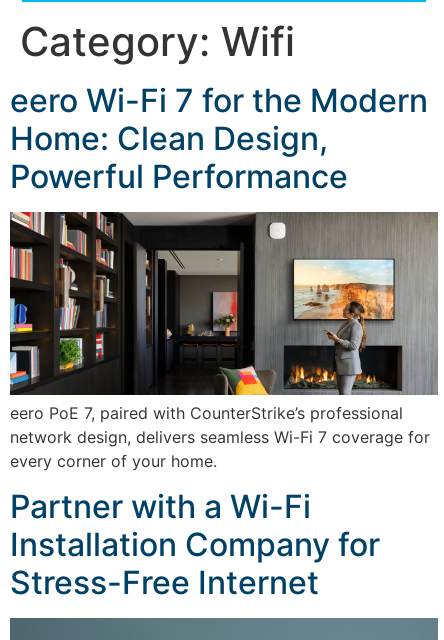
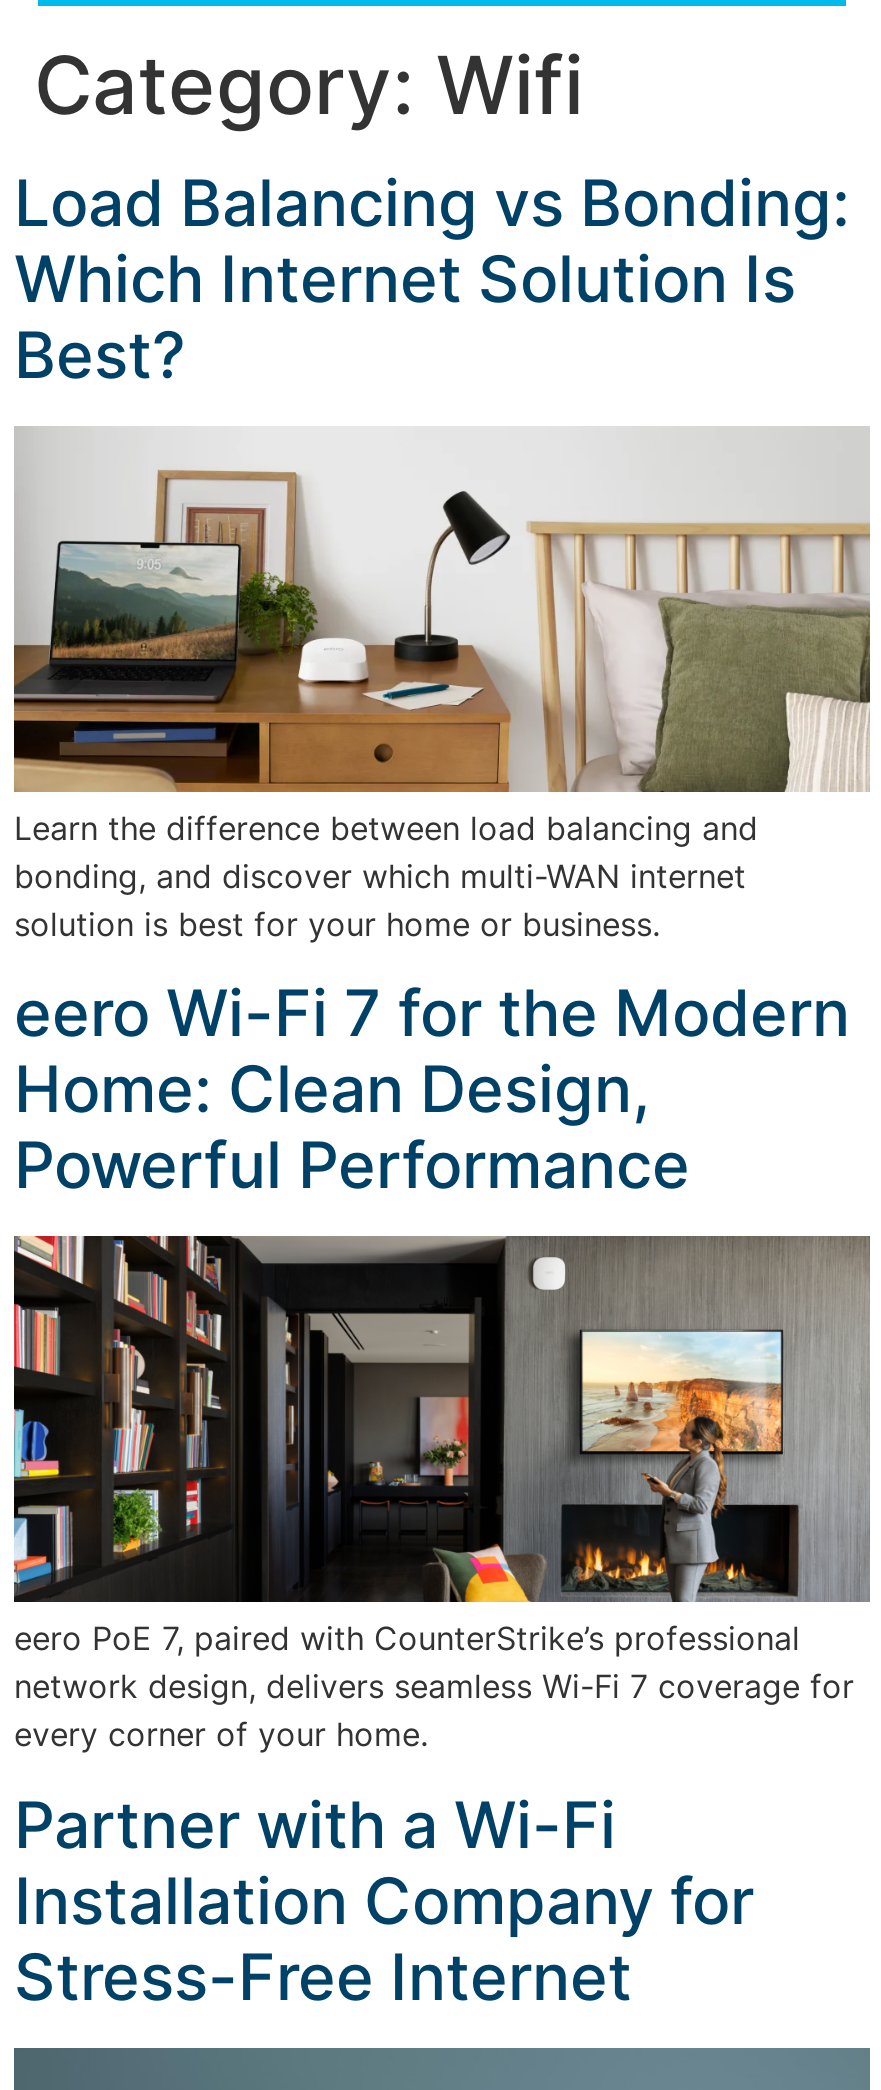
none -> [12,426,870,944] [image] | Learn the difference between load balancing and | bonding, and discover which multi-WAN internet | solution is best for your home or business.
none -> [14,164,850,394] Load Balancing vs Bonding: | Which Internet Solution Is | Best?

